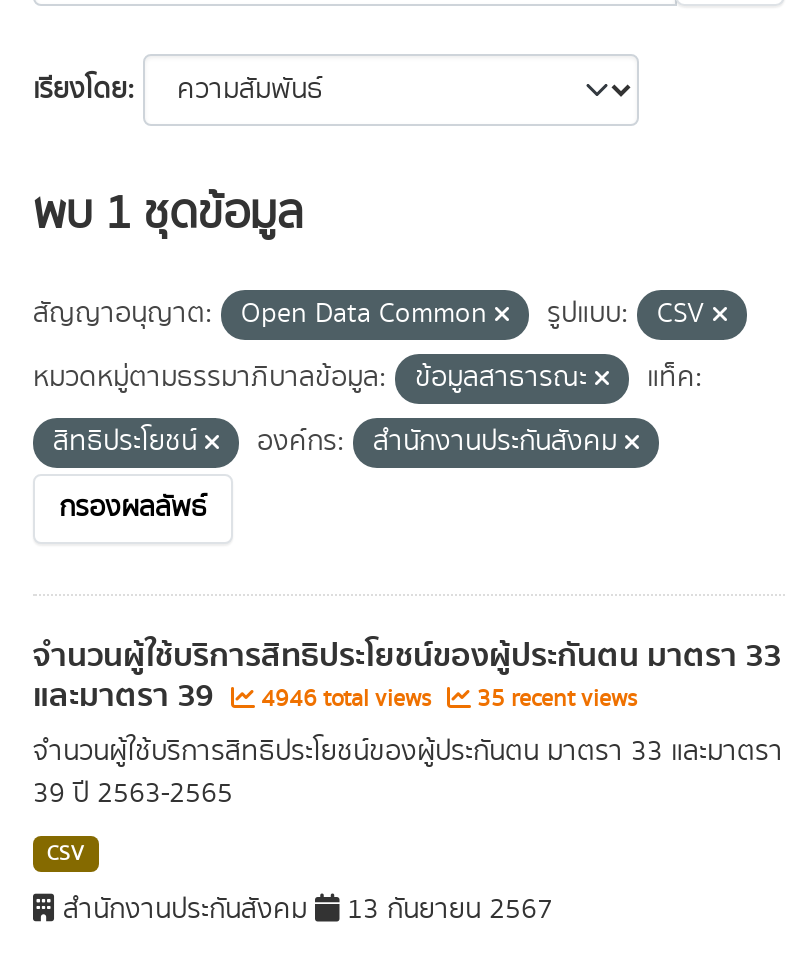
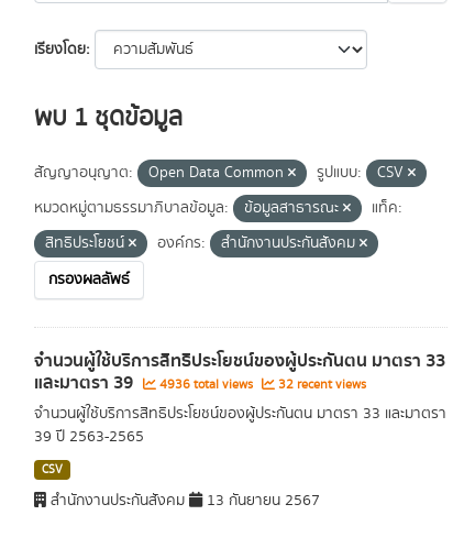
[255,682,437,716] 4946 total views -> [156,375,256,394] 4936 total views
[471,682,637,716] 35 recent views -> [275,375,366,394] 32 recent views

